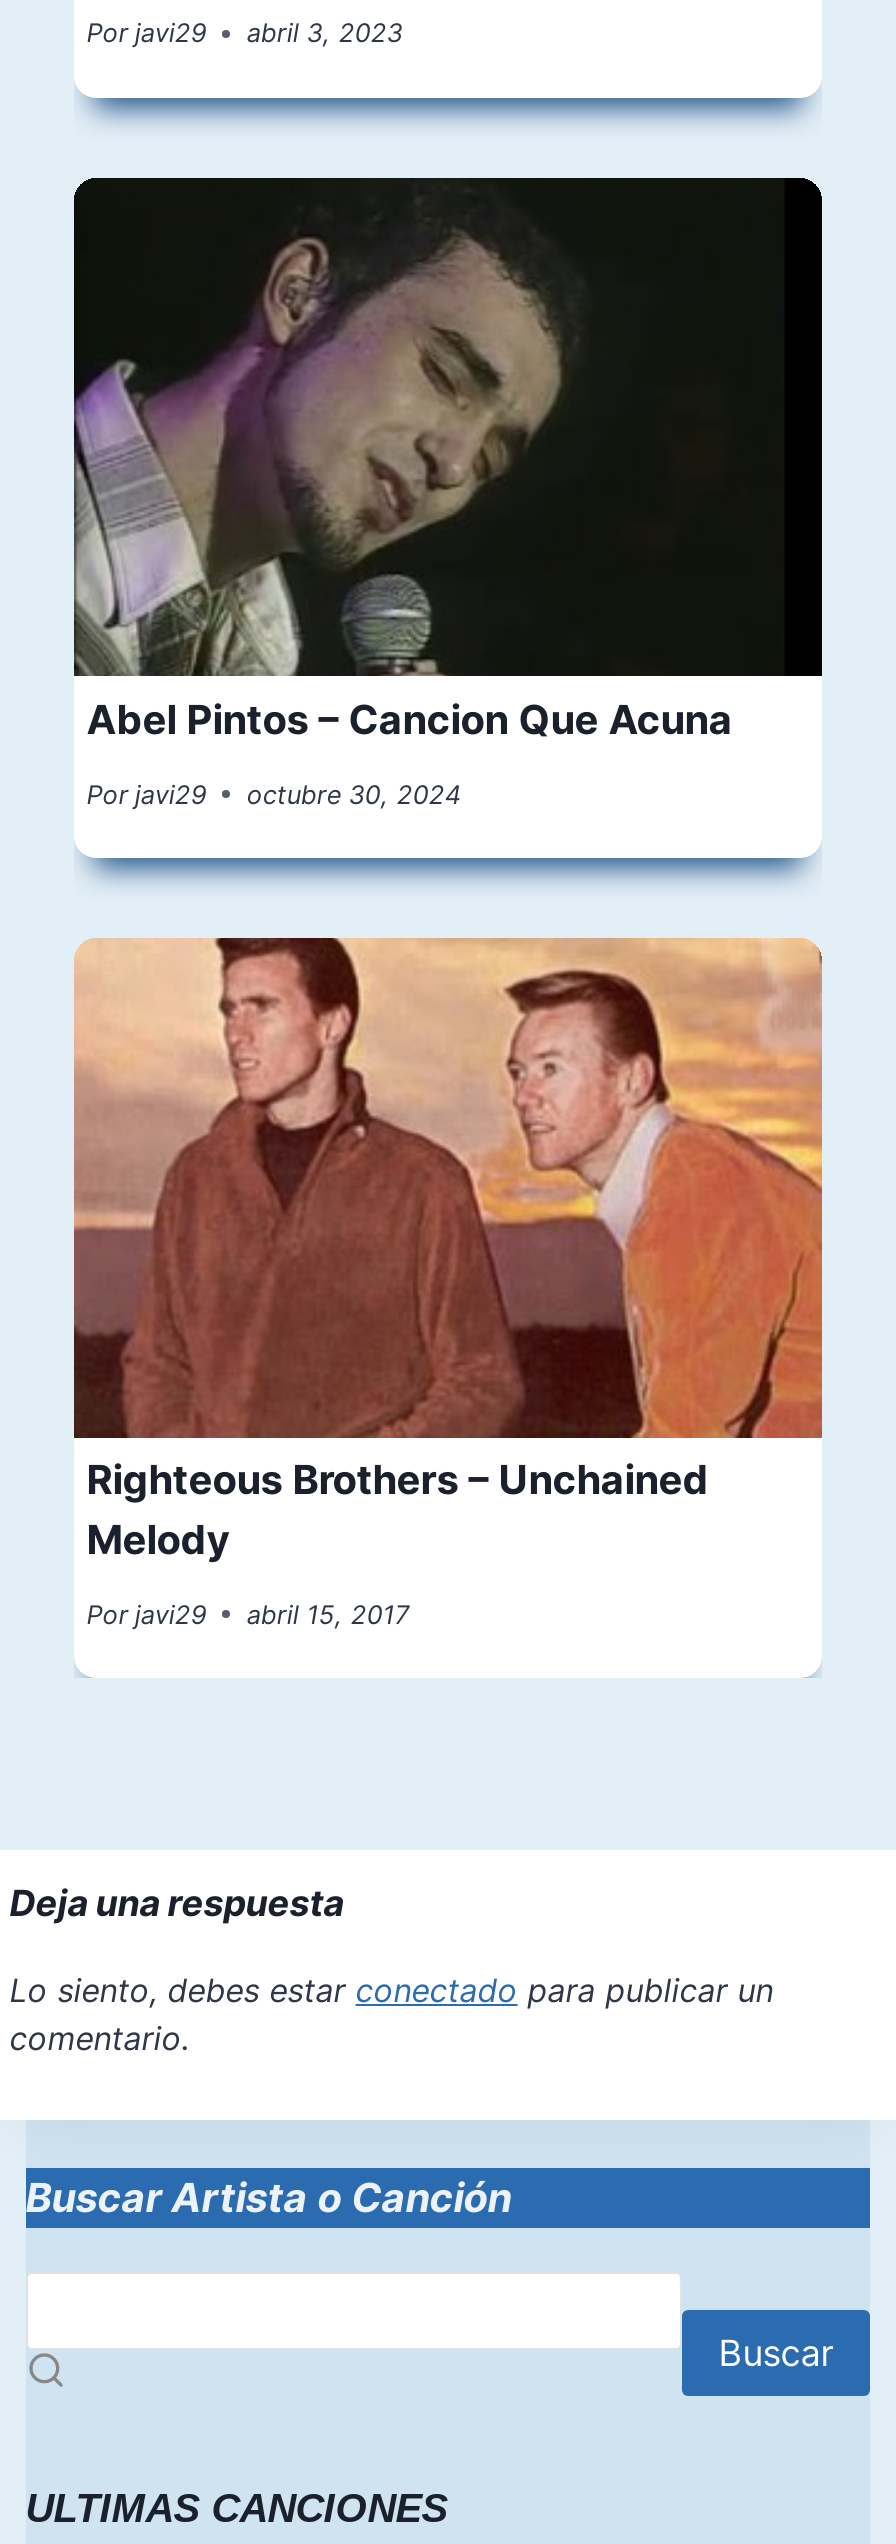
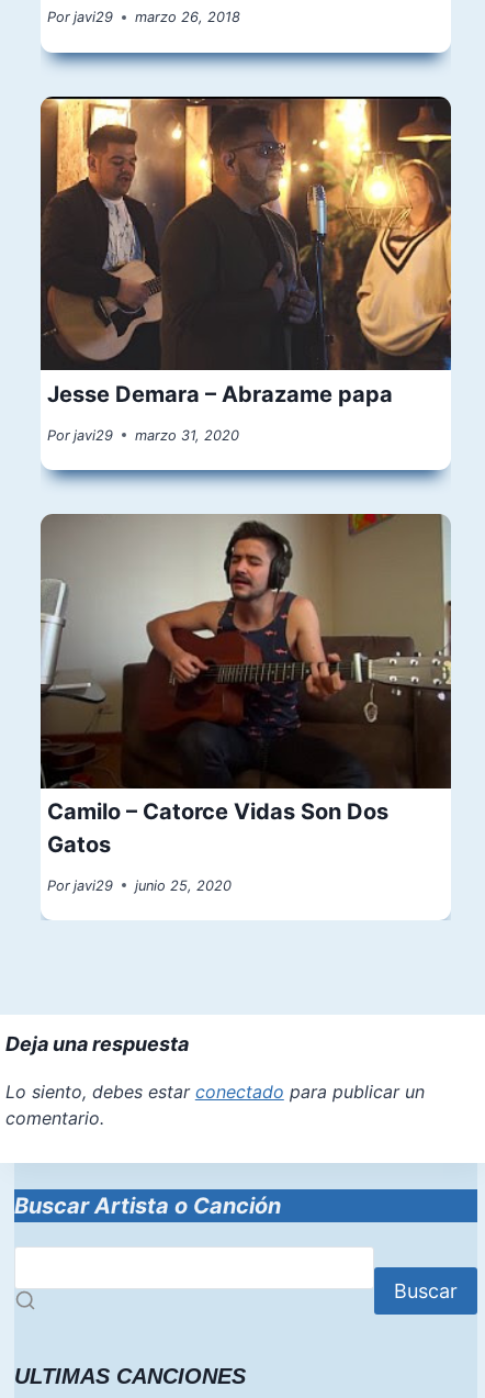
[86,19,403,49] Por javi29 abril 3, 2023 -> [47,9,241,26] Por javi29 marzo 26, 2018
[72,180,824,743] [image] | Abel Pintos – Cancion Que Acuna -> [40,98,452,407] [image] | Jesse Demara – Abrazame papa
[86,779,461,809] Por javi29 octubre 30, 2024 -> [47,427,240,443] Por javi29 marzo 31, 2020
[72,938,824,1564] [image] | Righteous Brothers – Unchained | Melody -> [40,513,452,858] [image] | Camilo – Catorce Vidas Son Dos | Gatos
[86,1599,409,1629] Por javi29 abril 15, 2017 -> [47,877,232,894] Por javi29 junio 25, 2020

